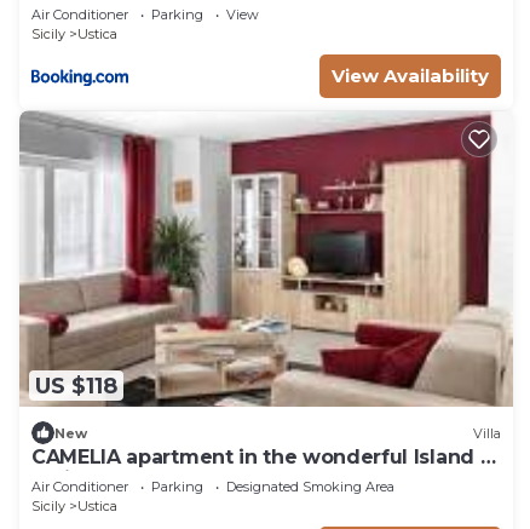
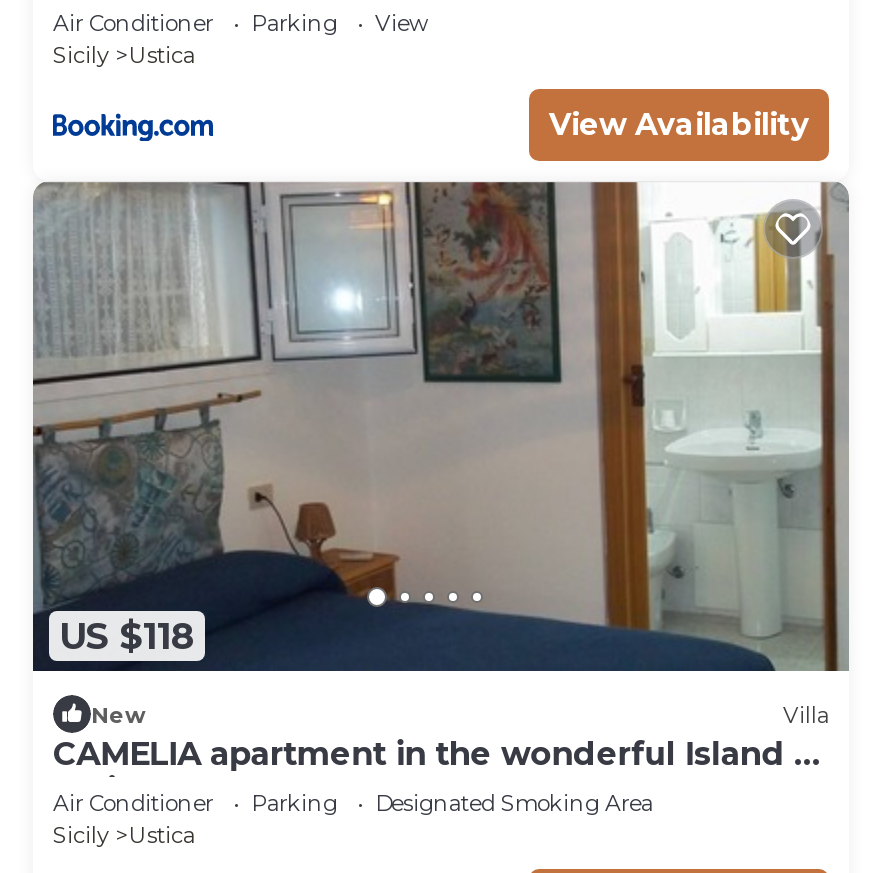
[19,110,513,408] [image] -> [31,179,851,673] [image]

